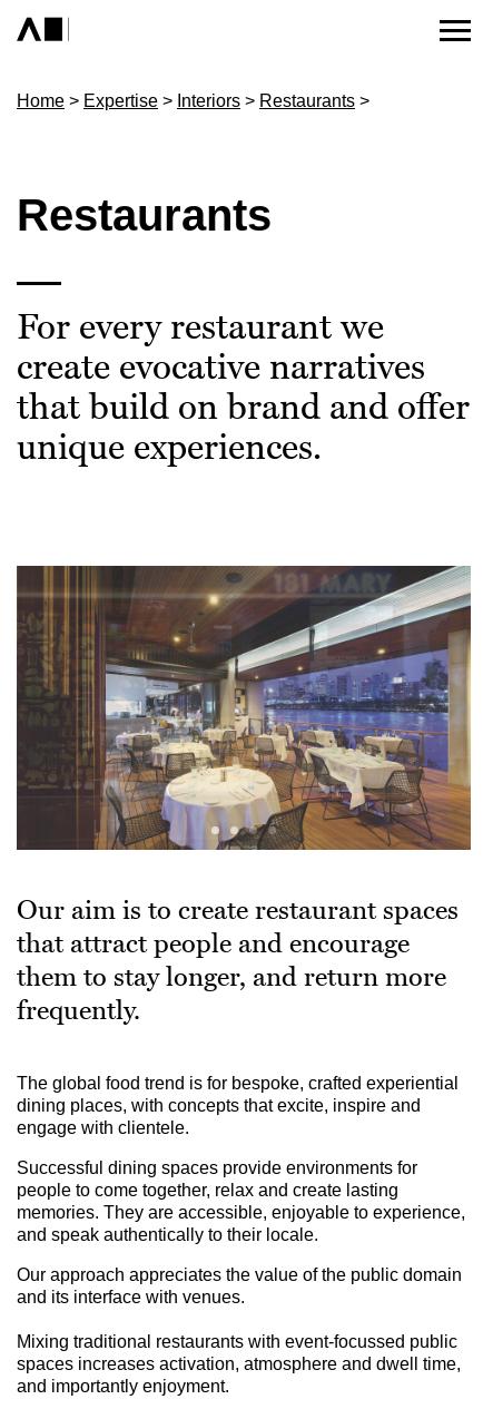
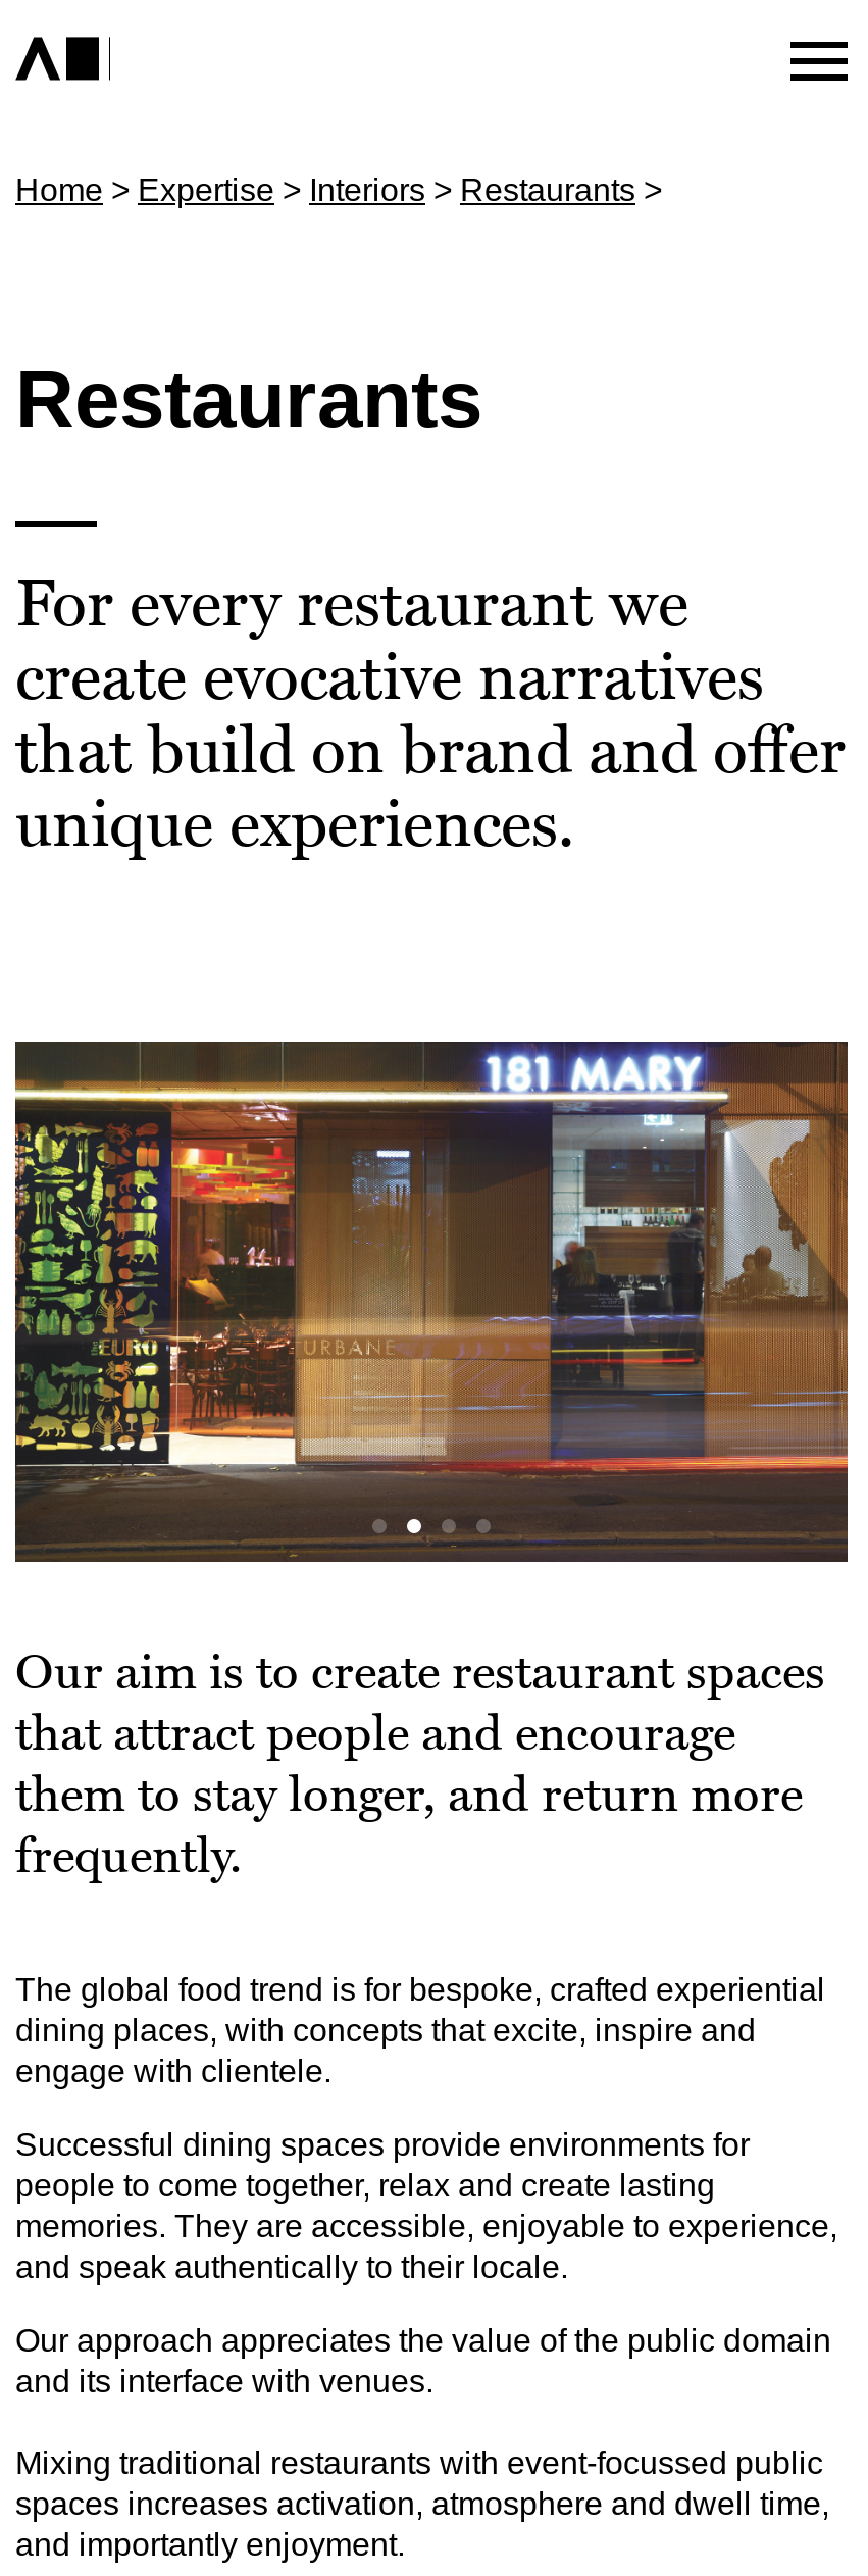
[16,566,472,851] [image] -> [13,1042,850,1564] [image]

